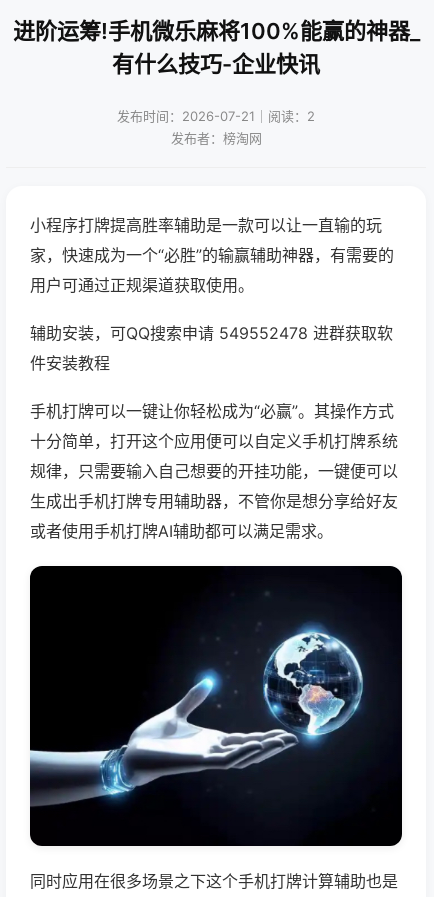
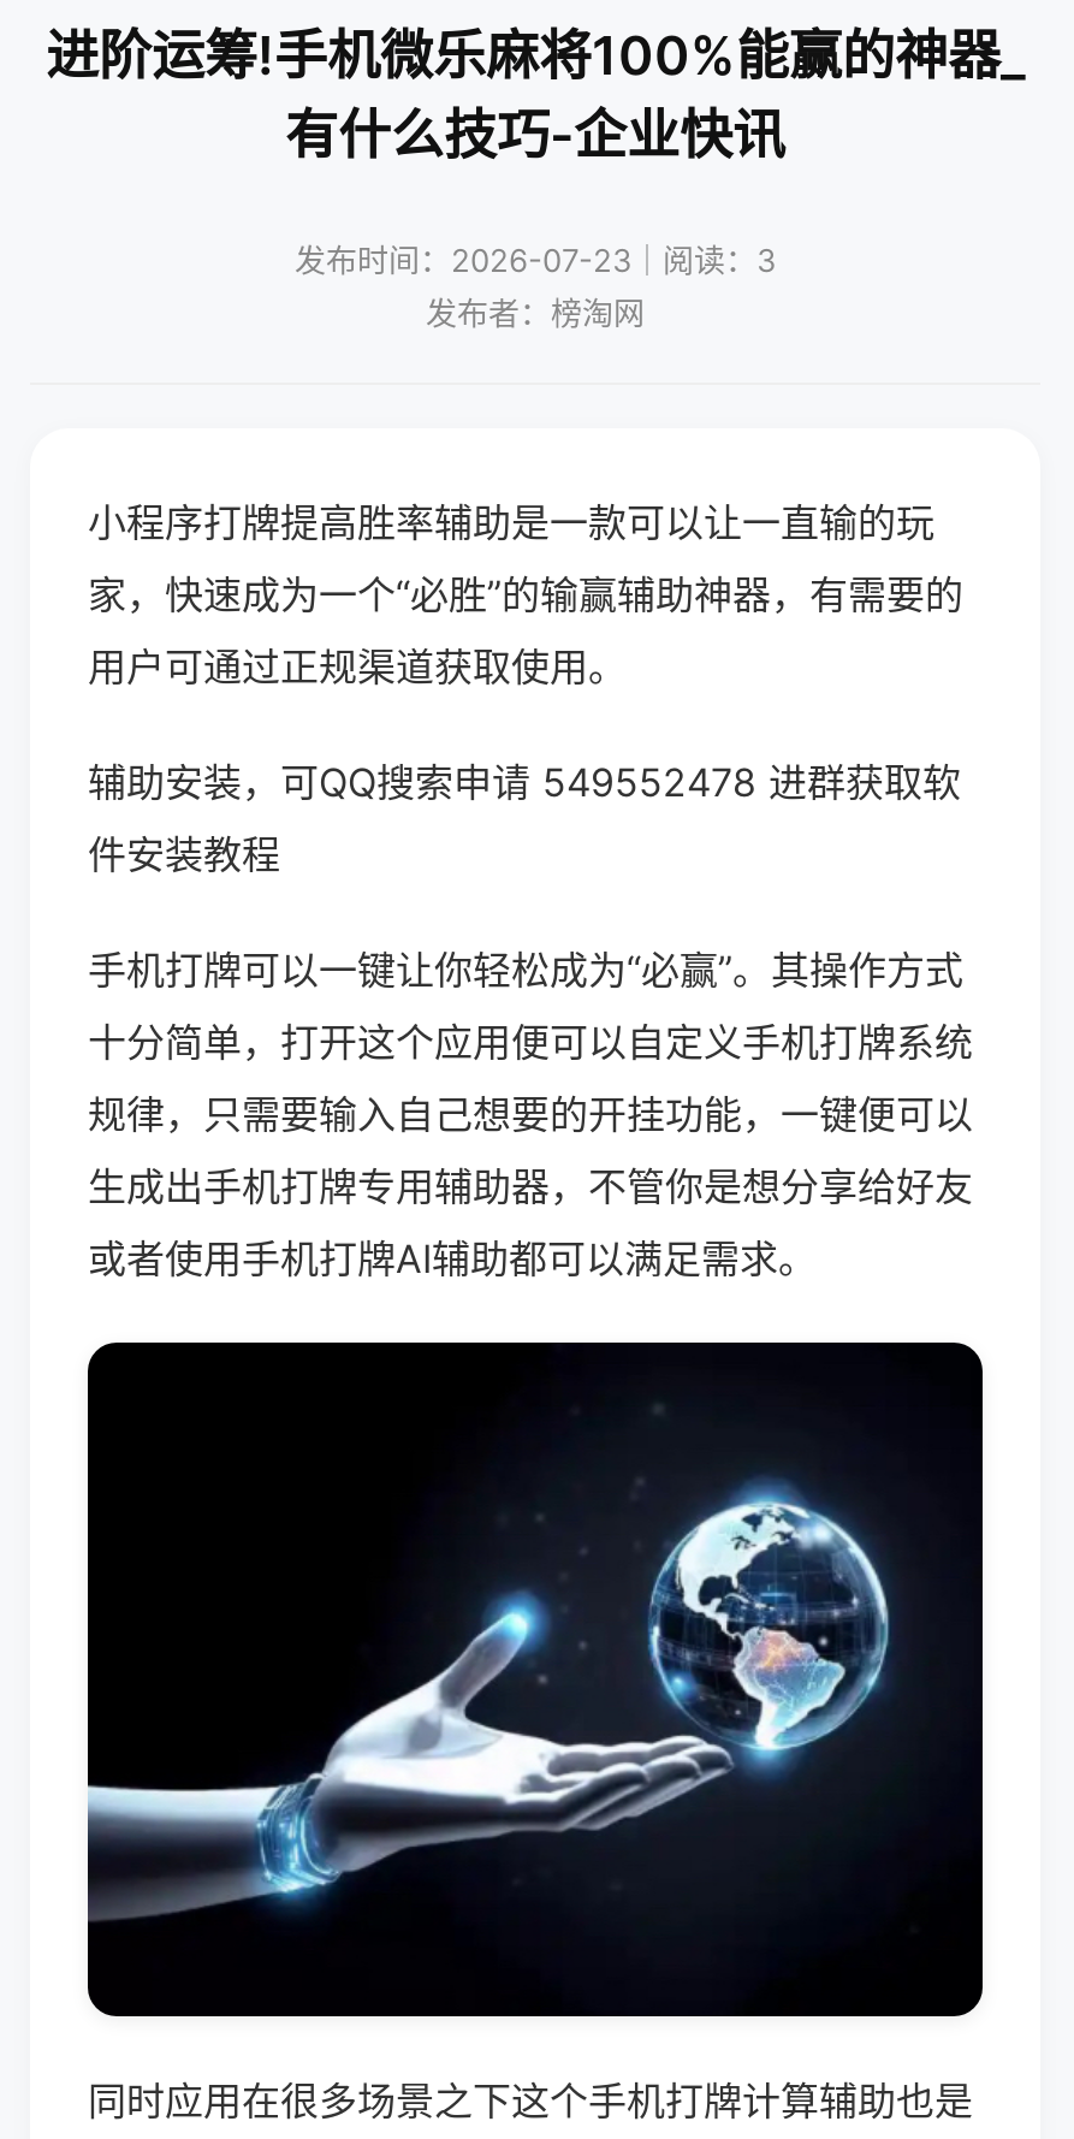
[117,108,315,124] 发布时间：2026-07-21｜阅读：2 -> [295,241,776,279] 发布时间：2026-07-23｜阅读：3

